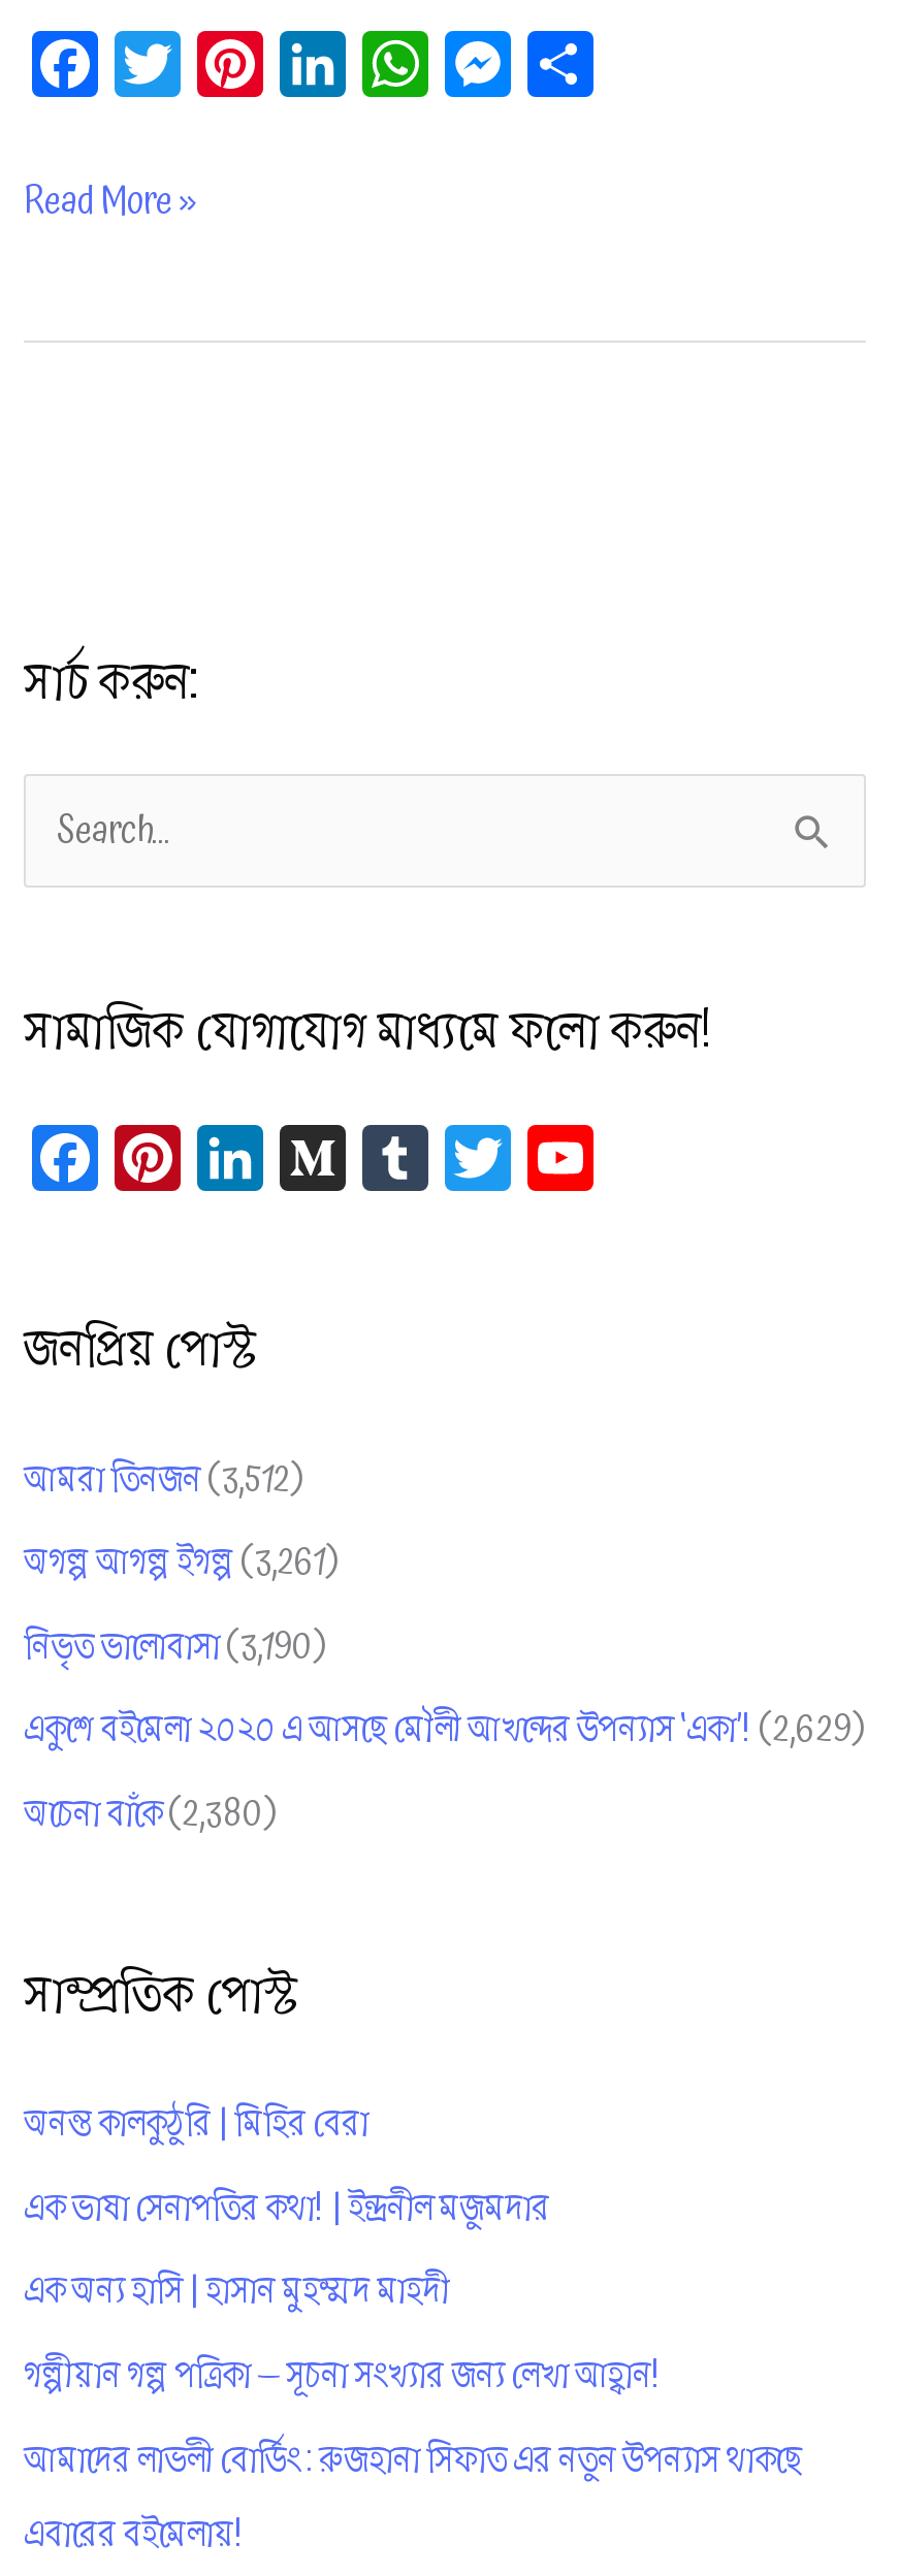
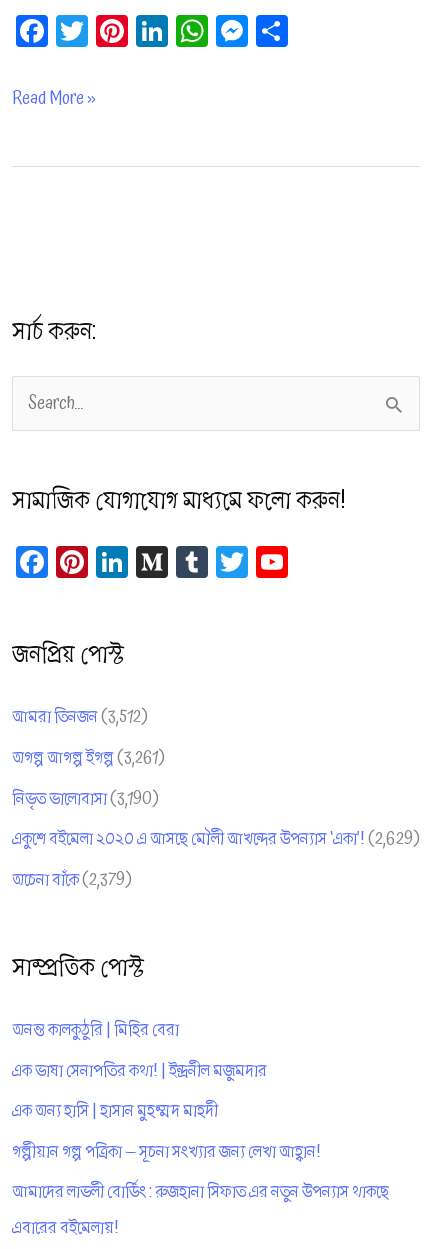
[24,1783,278,1842] অচেনা বাঁকে (2,380) -> [12,865,132,894] অচেনা বাঁকে (2,379)

